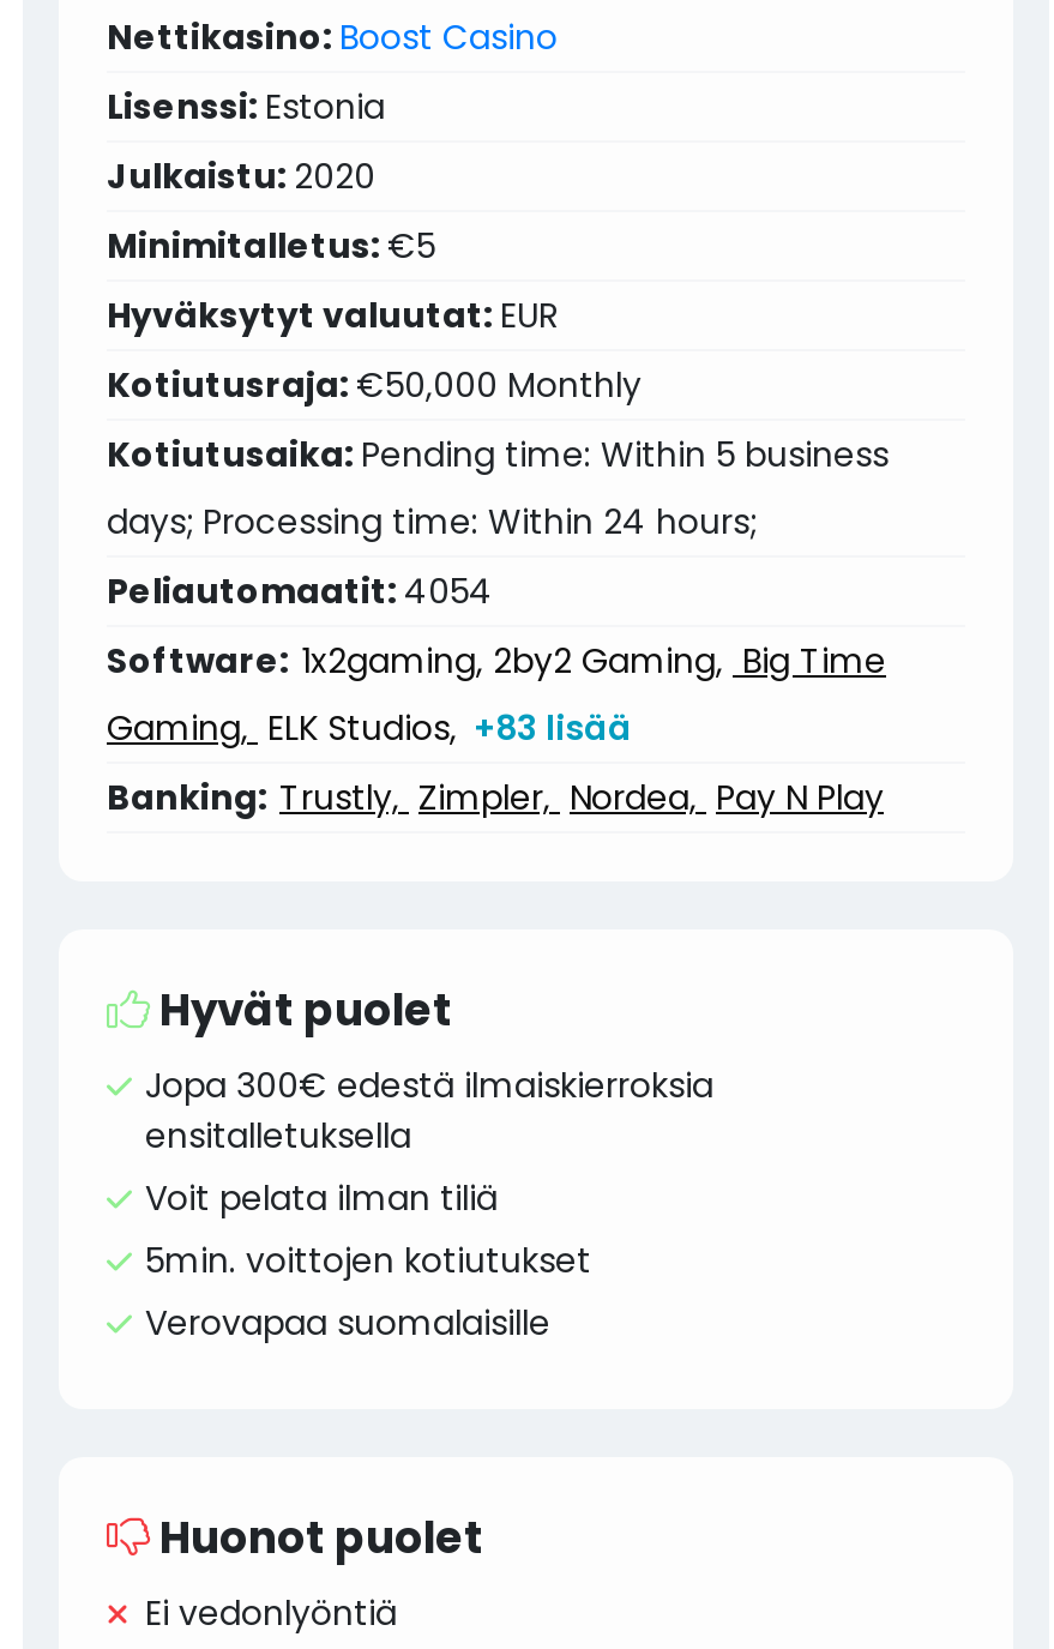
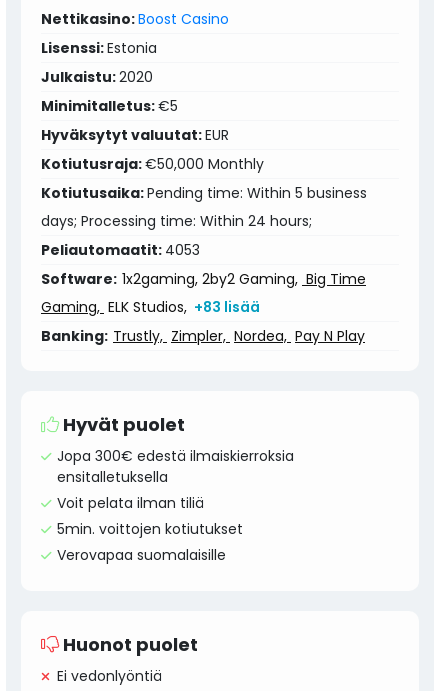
[107,567,493,615] Peliautomaatit: 4054 -> [41,240,200,260] Peliautomaatit: 4053

